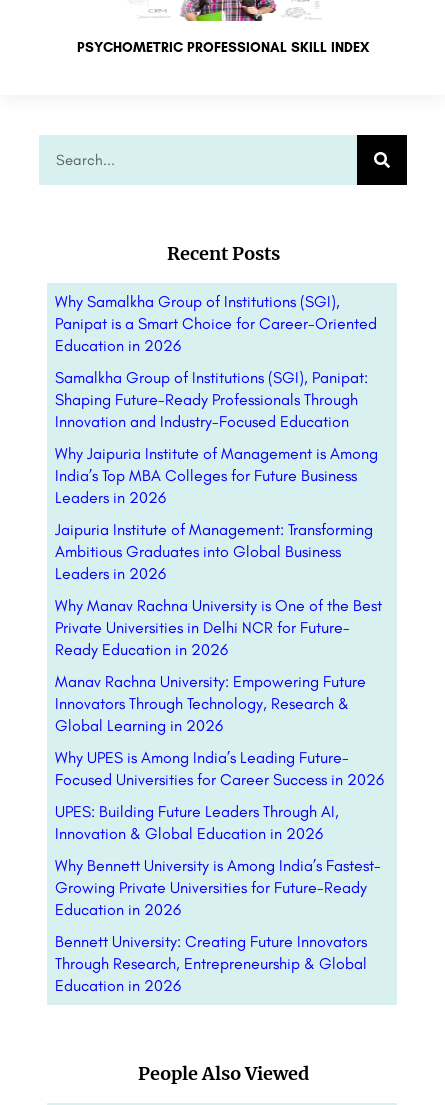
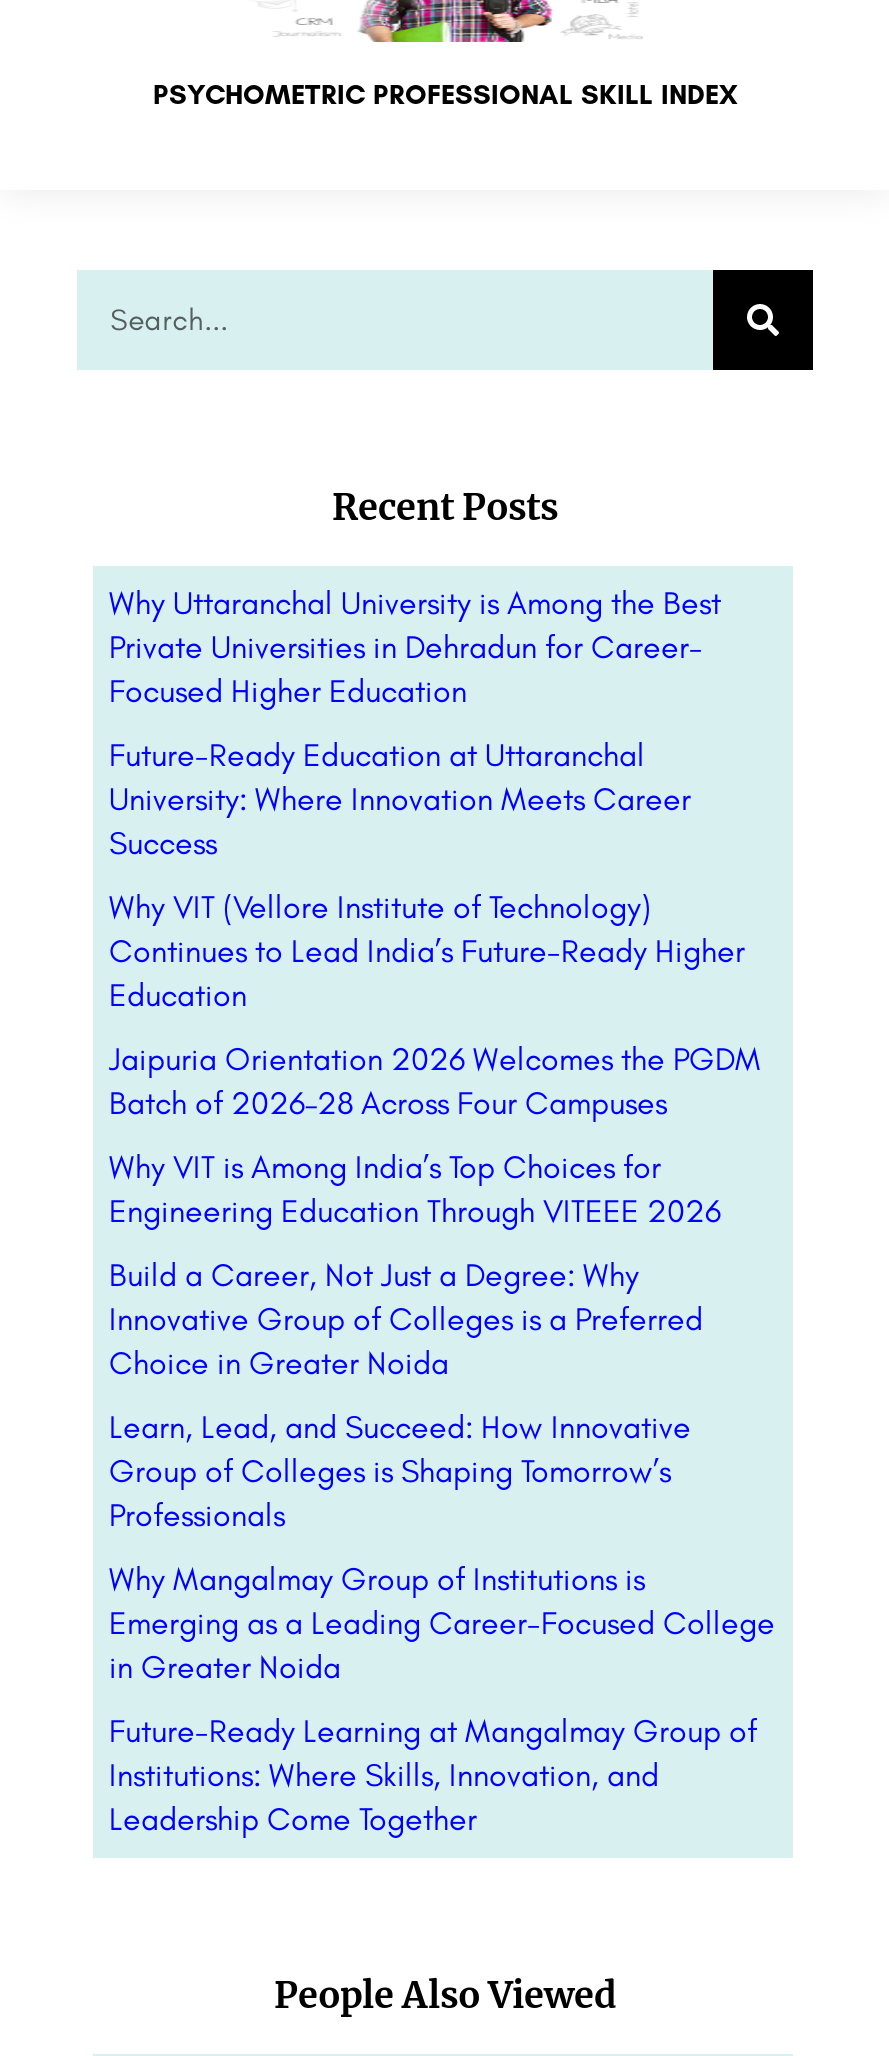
[55,292,384,995] Why Samalkha Group of Institutions (SGI), | Panipat is a Smart Choice for Career-Oriented | Education in 2026 | Samalkha Group of Institutions (SGI), Panipat: | Shaping Future-Ready Professionals Through | Innovation and Industry-Focused Education | Why Jaipuria Institute of Management is Among | India’s Top MBA Colleges for Future Business | Leaders in 2026 | Jaipuria Institute of Management: Transforming | Ambitious Graduates into Global Business | Leaders in 2026 | Why Manav Rachna University is One of the Best | Private Universities in Delhi NCR for Future- | Ready Education in 2026 | Manav Rachna University: Empowering Future | Innovators Through Technology, Research & | Global Learning in 2026 | Why UPES is Among India’s Leading Future- | Focused Universities for Career Success in 2026 | UPES: Building Future Leaders Through AI, | Innovation & Global Education in 2026 | Why Bennett University is Among India’s Fastest- | Growing Private Universities for Future-Ready | Education in 2026 | Bennett University: Creating Future Innovators | Through Research, Entrepreneurship & Global | Education in 2026 -> [109,584,775,1838] Why Uttaranchal University is Among the Best | Private Universities in Dehradun for Career- | Focused Higher Education | Future-Ready Education at Uttaranchal | University: Where Innovation Meets Career | Success | Why VIT (Vellore Institute of Technology) | Continues to Lead India’s Future-Ready Higher | Education | Jaipuria Orientation 2026 Welcomes the PGDM | Batch of 2026–28 Across Four Campuses | Why VIT is Among India’s Top Choices for | Engineering Education Through VITEEE 2026 | Build a Career, Not Just a Degree: Why | Innovative Group of Colleges is a Preferred | Choice in Greater Noida | Learn, Lead, and Succeed: How Innovative | Group of Colleges is Shaping Tomorrow’s | Professionals | Why Mangalmay Group of Institutions is | Emerging as a Leading Career-Focused College | in Greater Noida | Future-Ready Learning at Mangalmay Group of | Institutions: Where Skills, Innovation, and | Leadership Come Together

